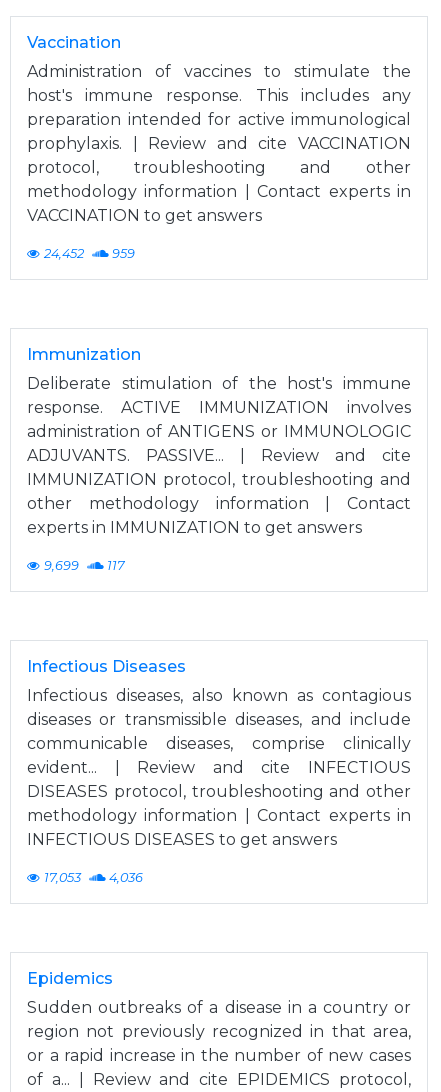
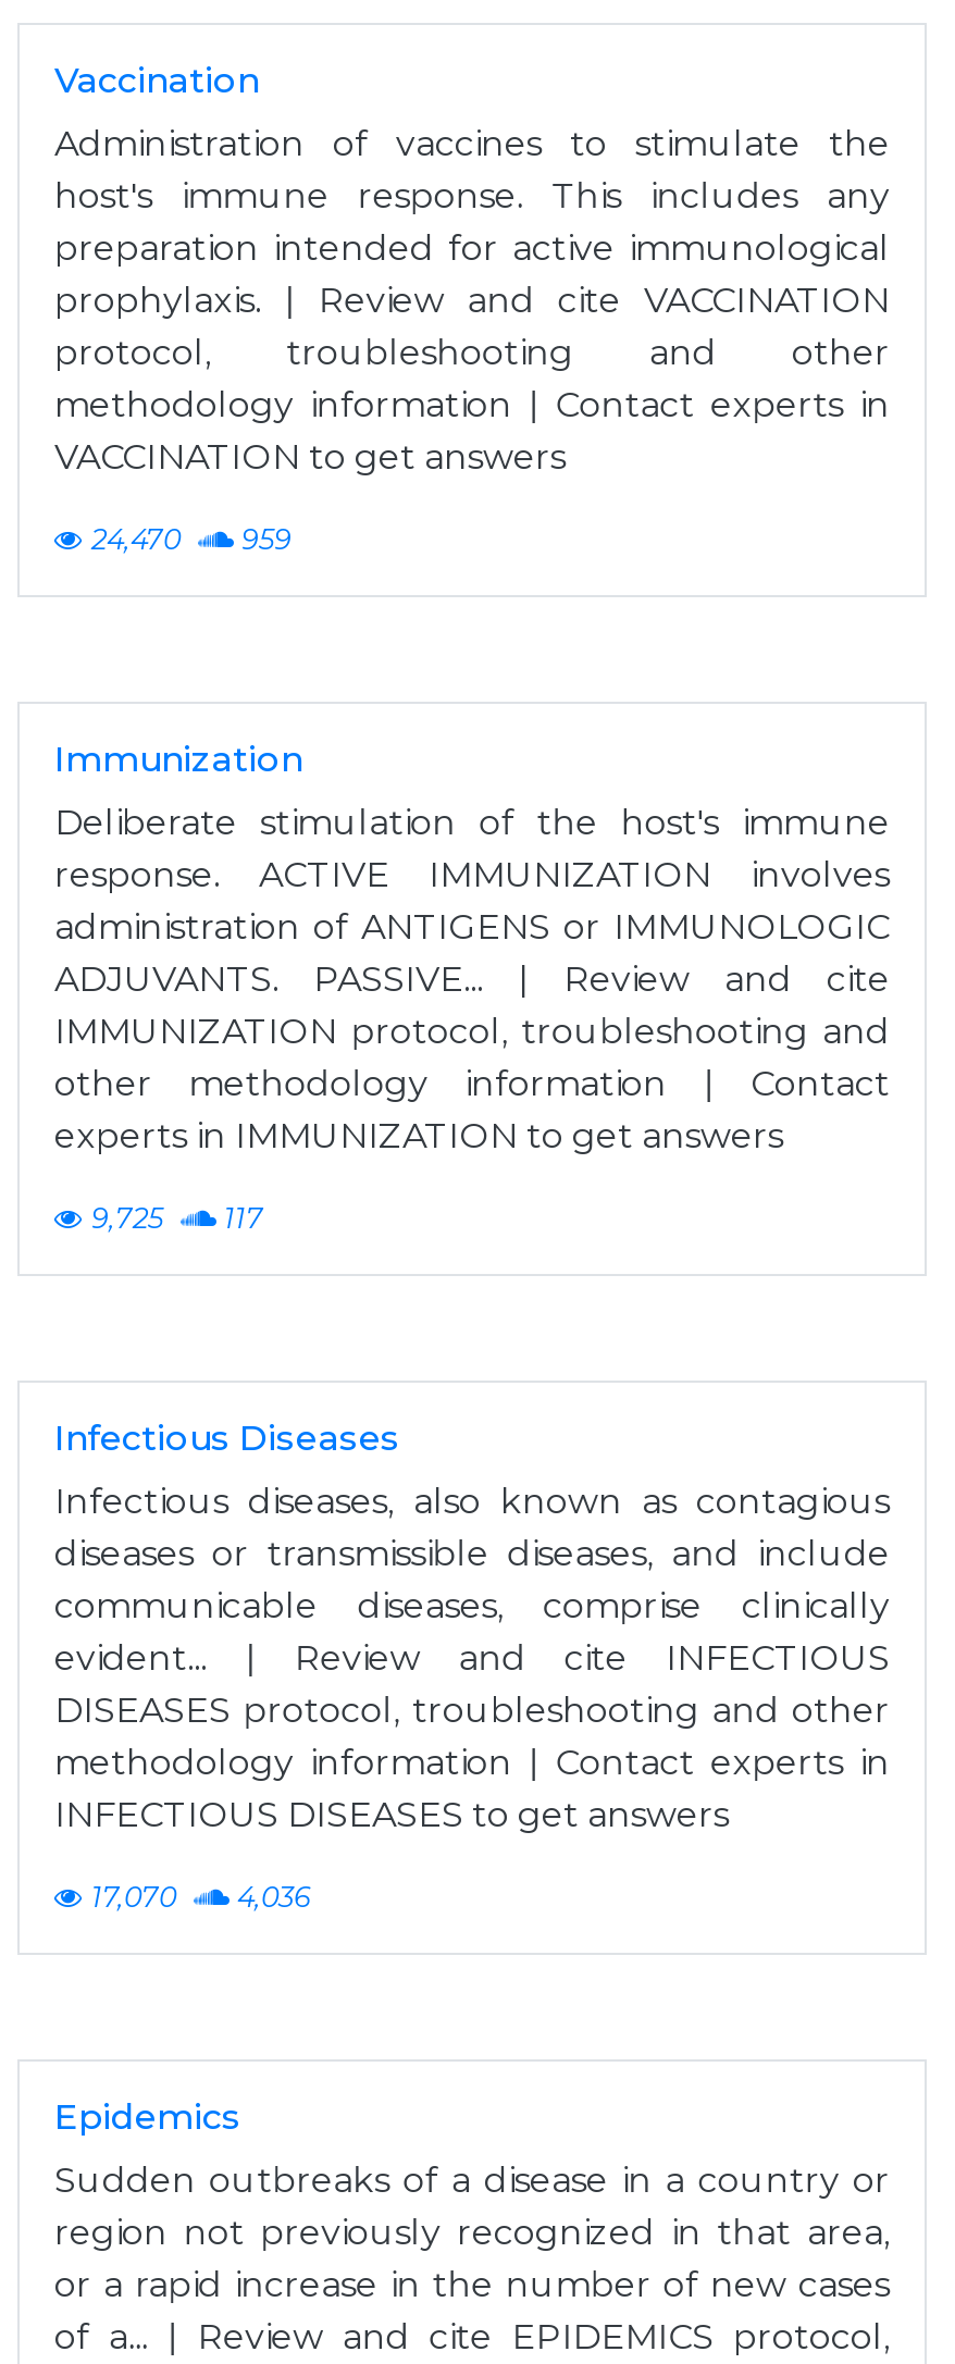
[44,246,135,261] 24,452 959 -> [91,523,292,555] 24,470 959
[44,558,125,573] 9,699 117 -> [91,1201,263,1234] 9,725 117
[44,870,143,885] 17,053 4,036 -> [91,1880,311,1913] 17,070 4,036

